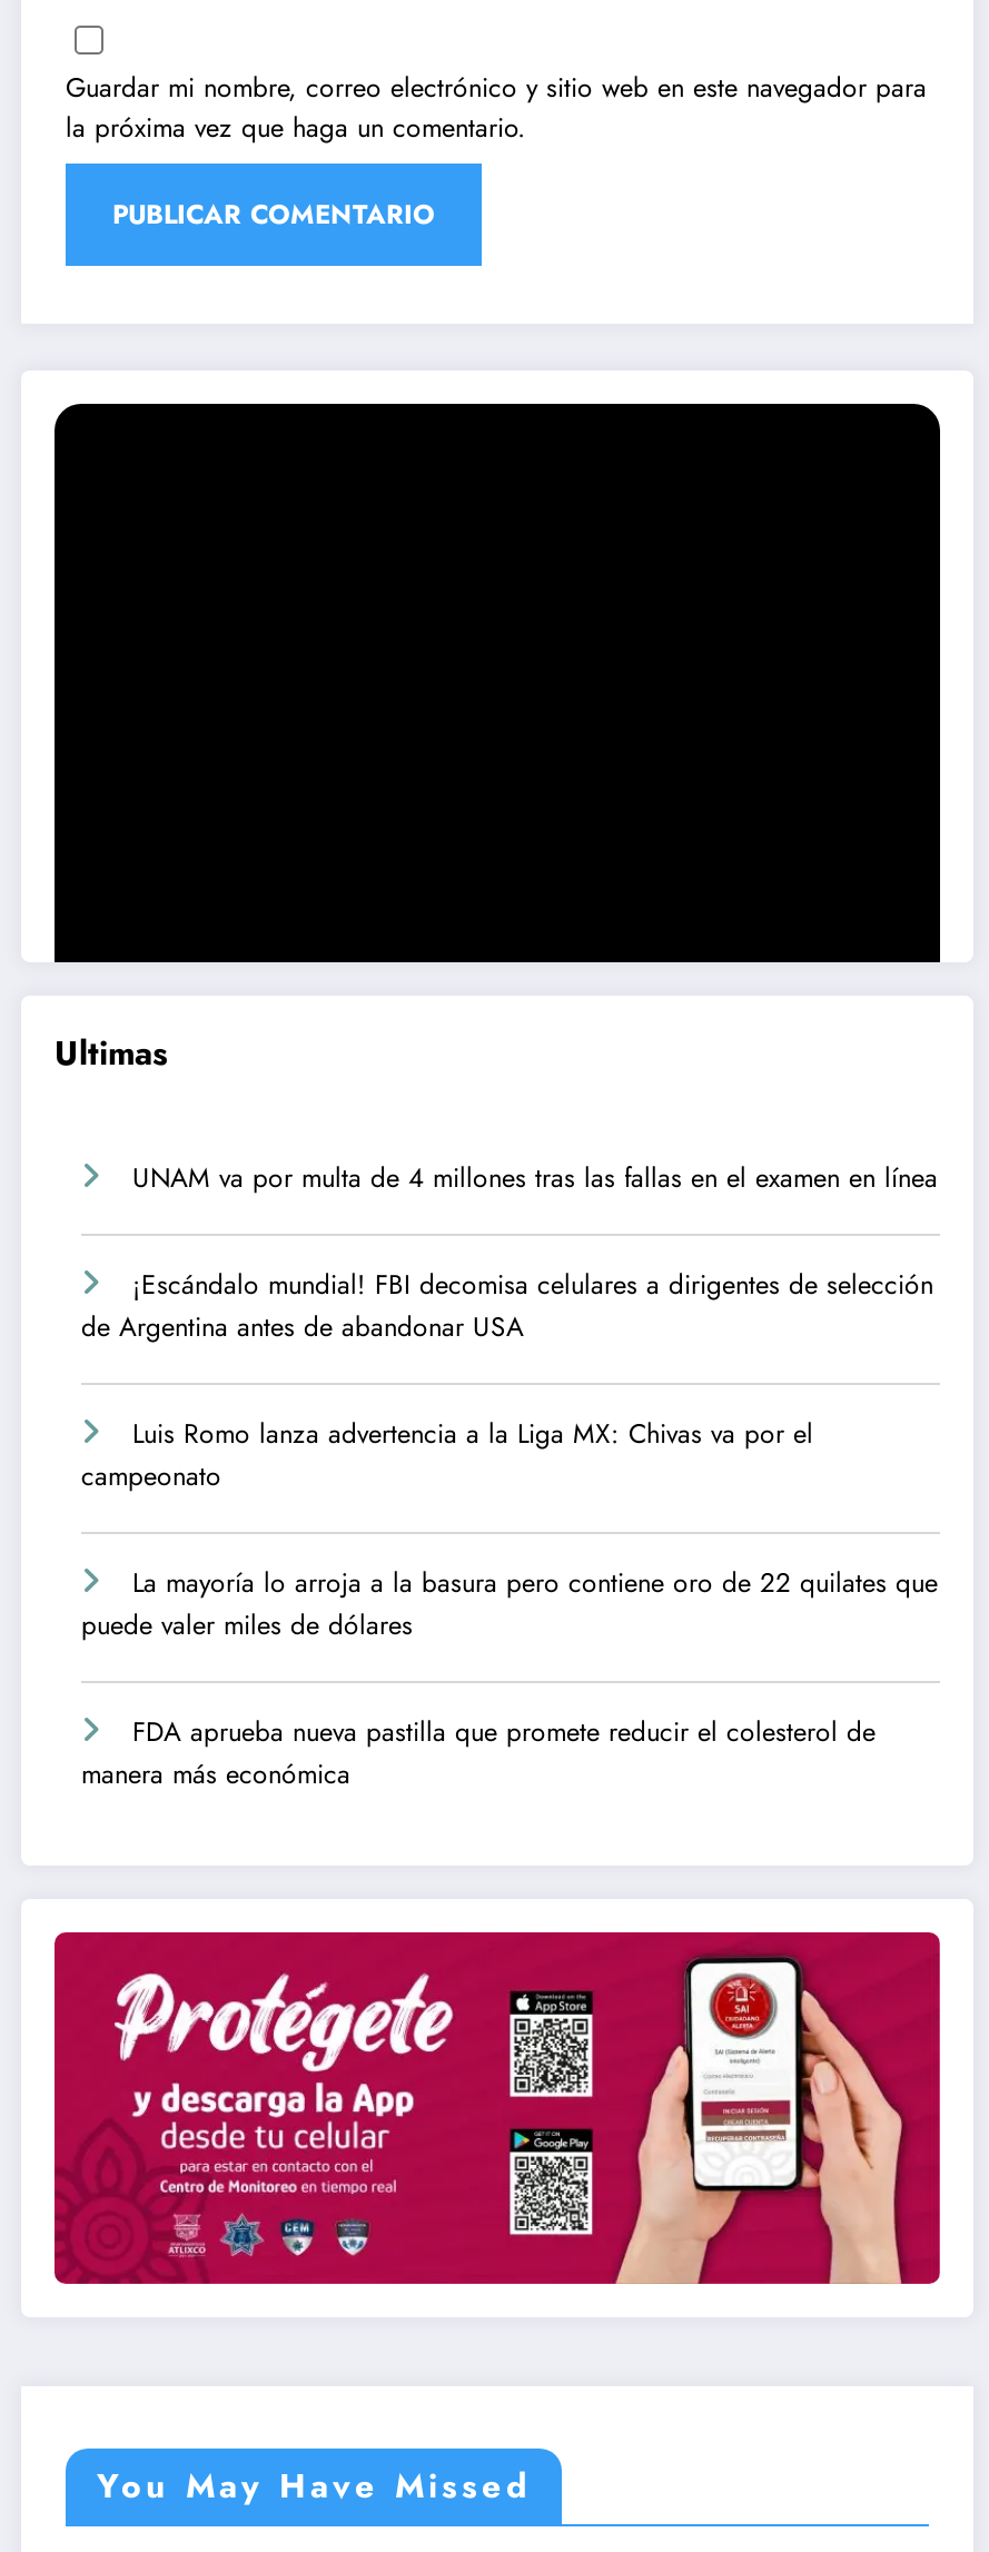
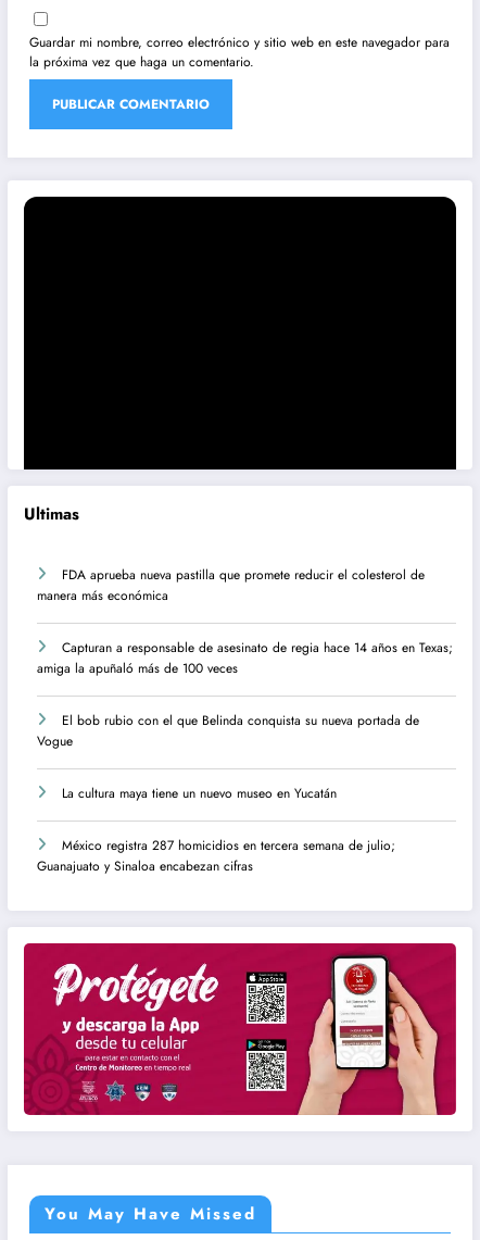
[81,1158,938,1645] UNAM va por multa de 4 millones tras las fallas en el examen en línea | ¡Escándalo mundial! FBI decomisa celulares a dirigentes de selección | de Argentina antes de abandonar USA | Luis Romo lanza advertencia a la Liga MX: Chivas va por el | campeonato | La mayoría lo arroja a la basura pero contiene oro de 22 quilates que | puede valer miles de dólares -> none
moved [81,1712,876,1794] -> [37,565,425,605]: FDA aprueba nueva pastilla que promete reducir el colesterol de | manera más económica
none -> [37,638,453,876] Capturan a responsable de asesinato de regia hace 14 años en Texas; | amiga la apuñaló más de 100 veces | El bob rubio con el que Belinda conquista su nueva portada de | Vogue | La cultura maya tiene un nuevo museo en Yucatán | México registra 287 homicidios en tercera semana de julio; | Guanajuato y Sinaloa encabezan cifras

